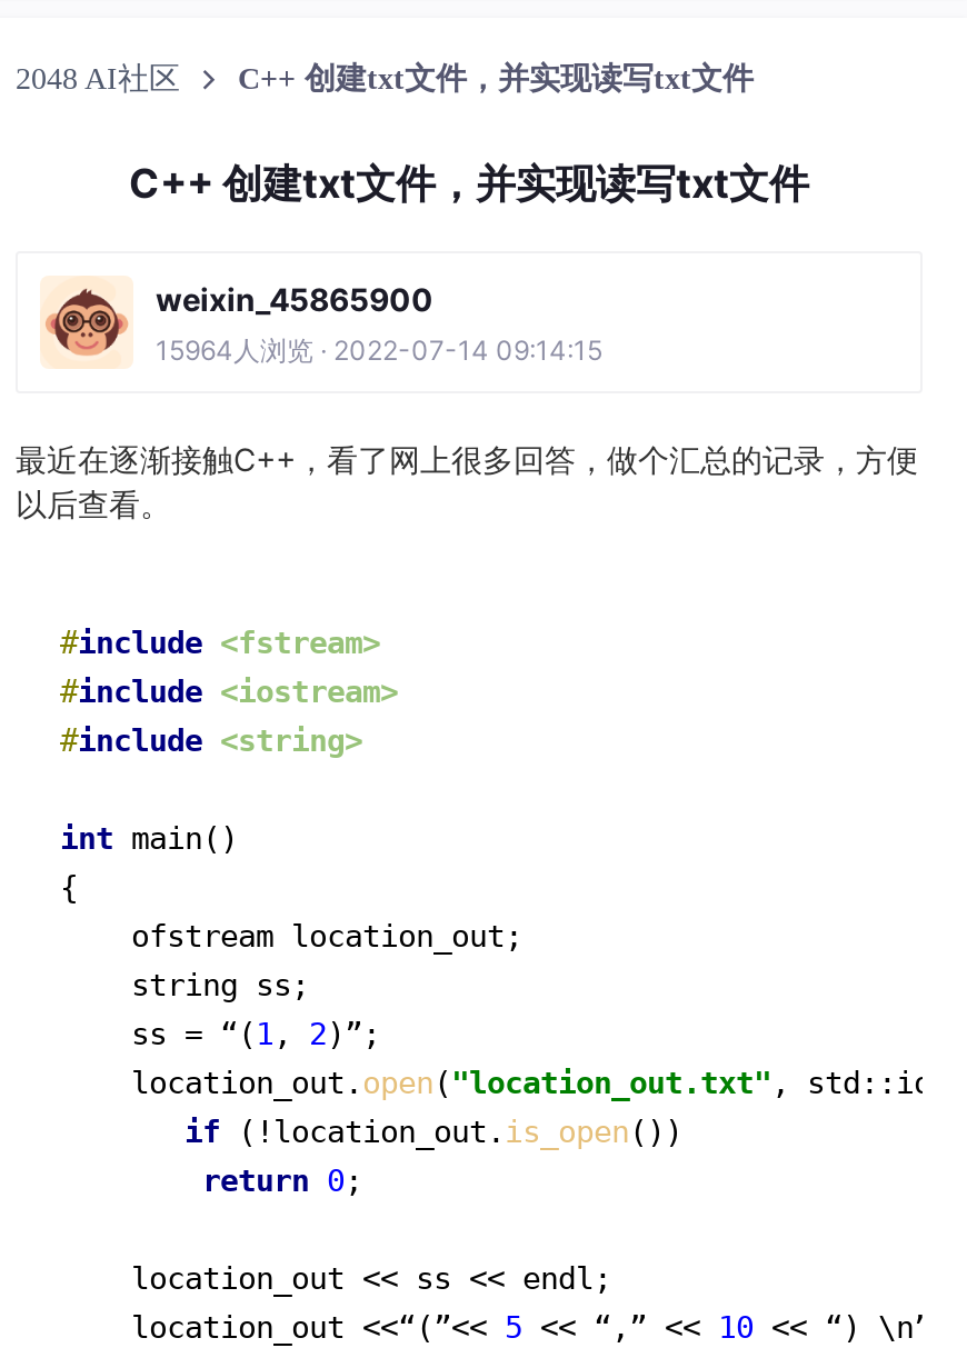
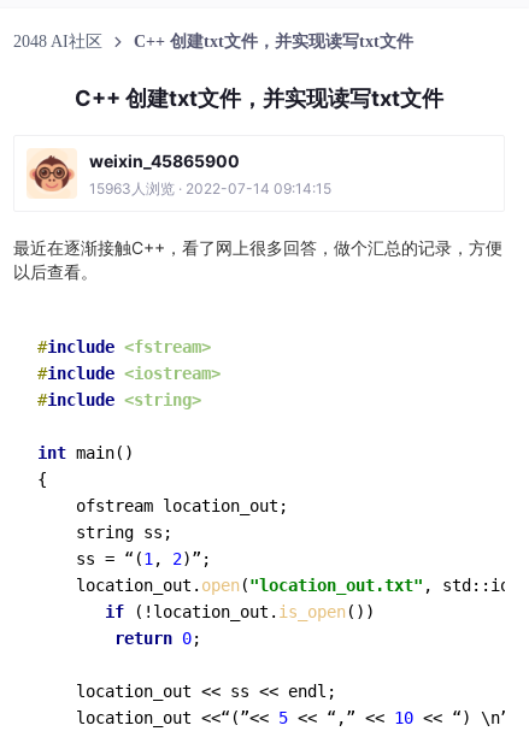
[156,333,602,367] 15964人浏览 · 2022-07-14 09:14:15 -> [89,179,331,197] 15963人浏览 · 2022-07-14 09:14:15

